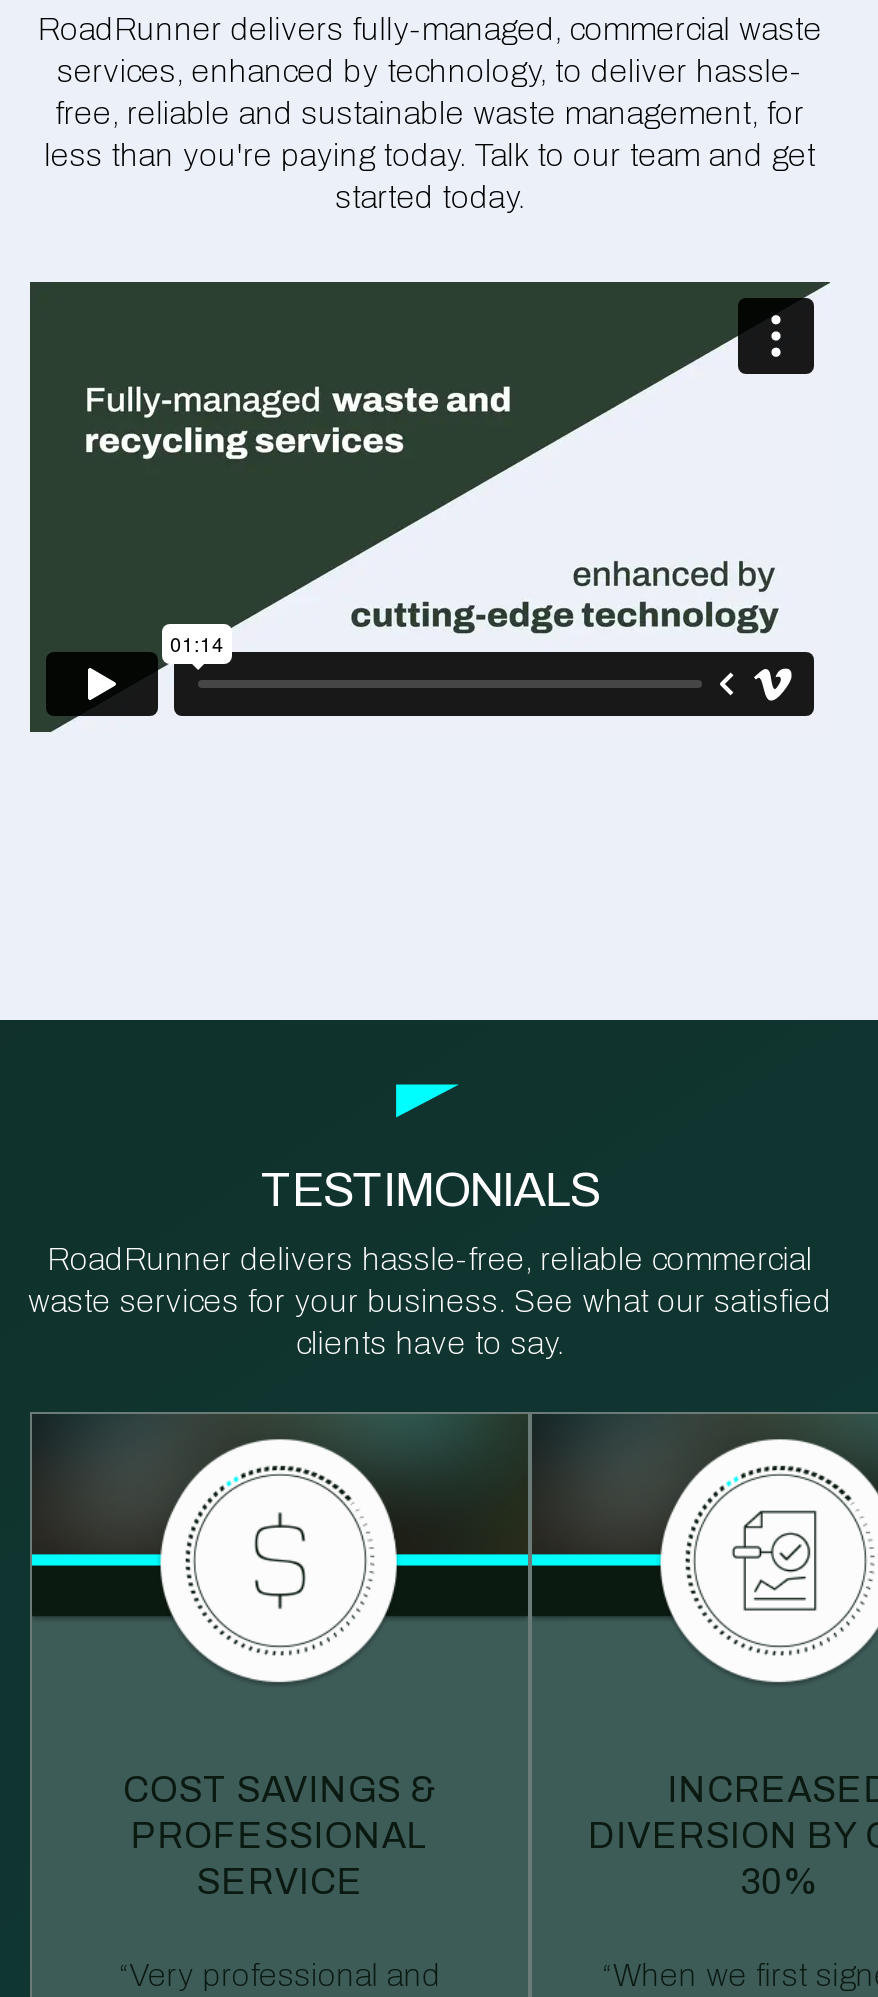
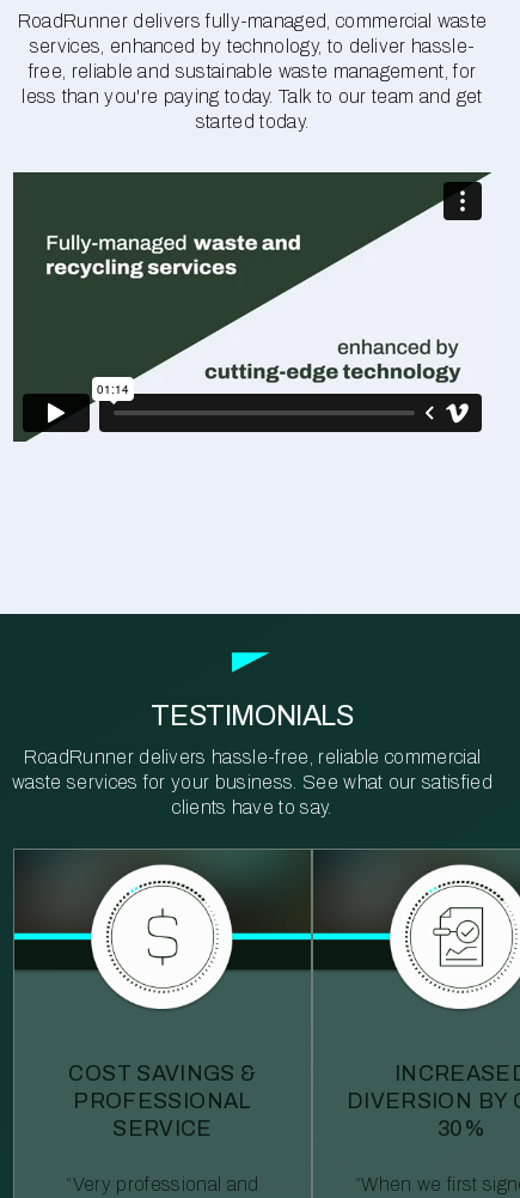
[736,299,816,377] [image] -> [436,183,482,227] [image]

